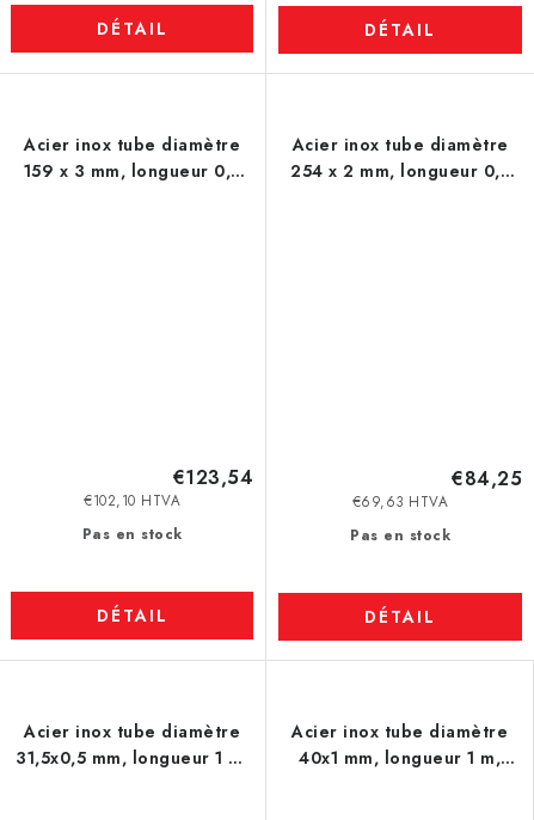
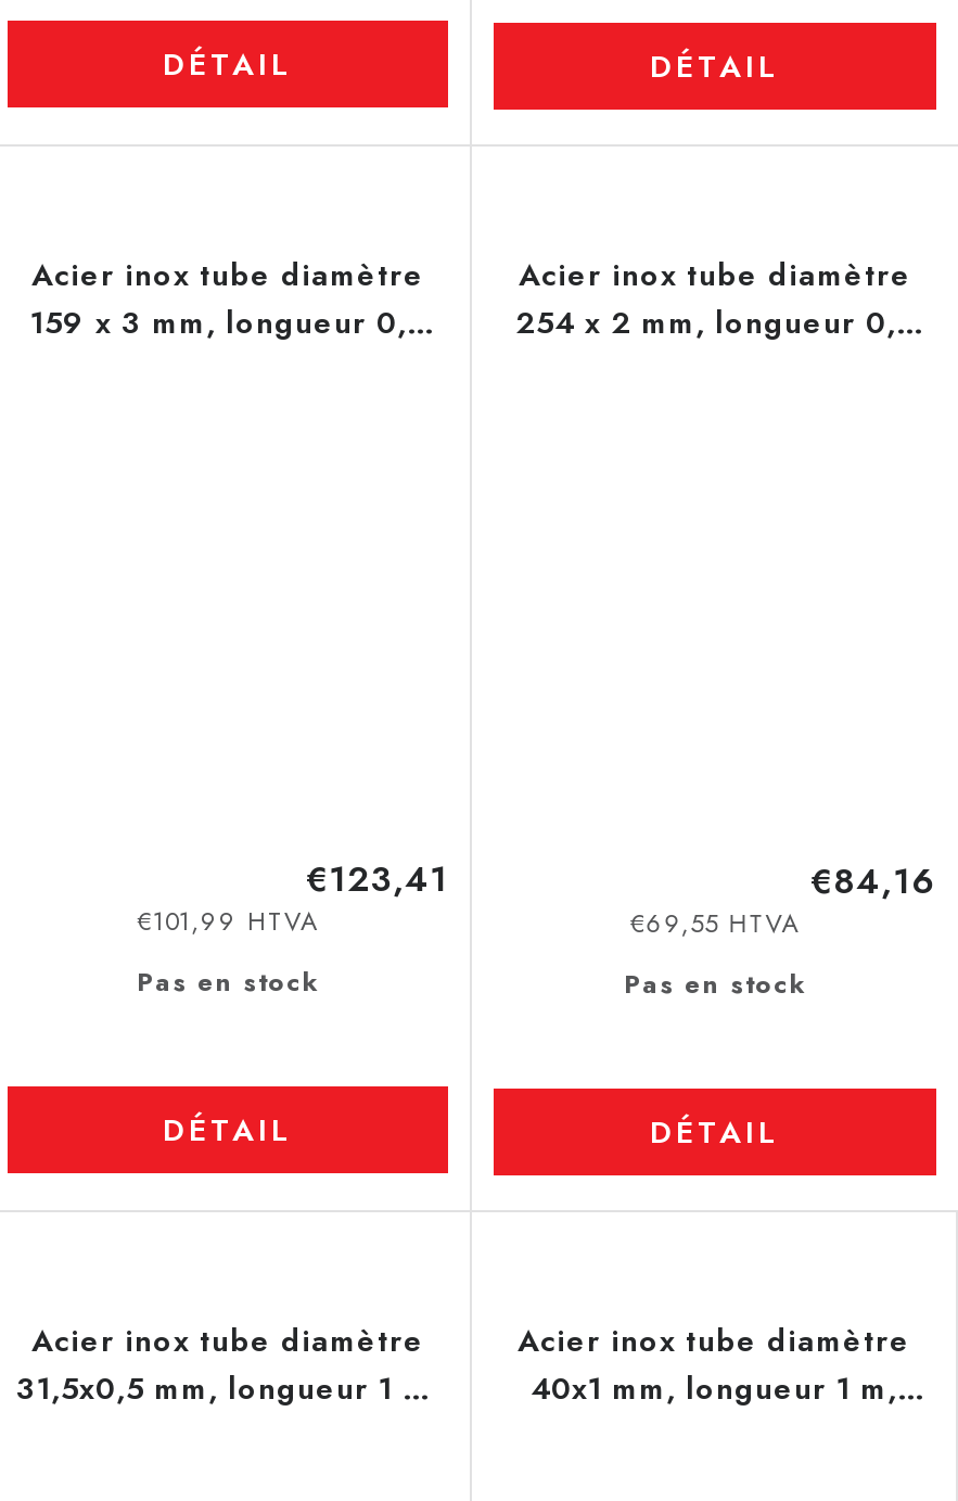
[173,464,253,491] €123,54 -> [306,854,448,904] €123,41
[452,465,522,492] €84,25 -> [810,856,936,906] €84,16
[84,492,180,511] €102,10 HTVA -> [137,905,319,939] €101,99 HTVA
[352,493,448,512] €69,63 HTVA -> [630,907,800,941] €69,55 HTVA

